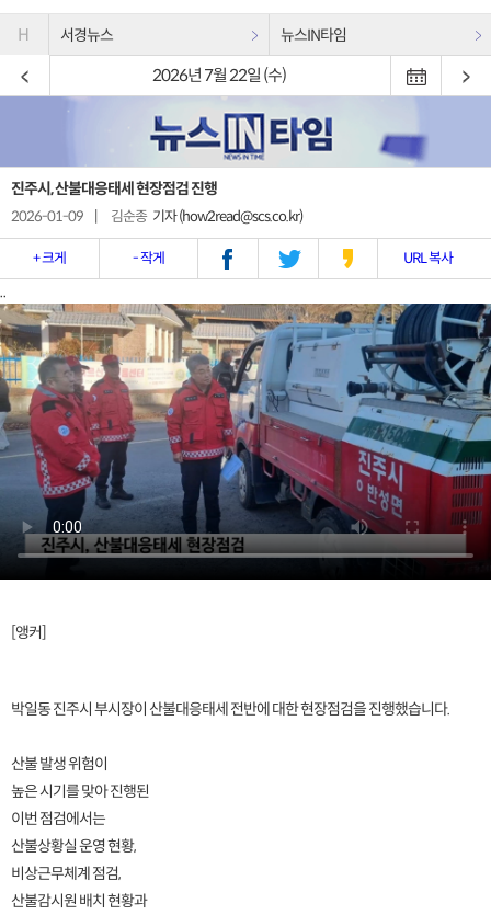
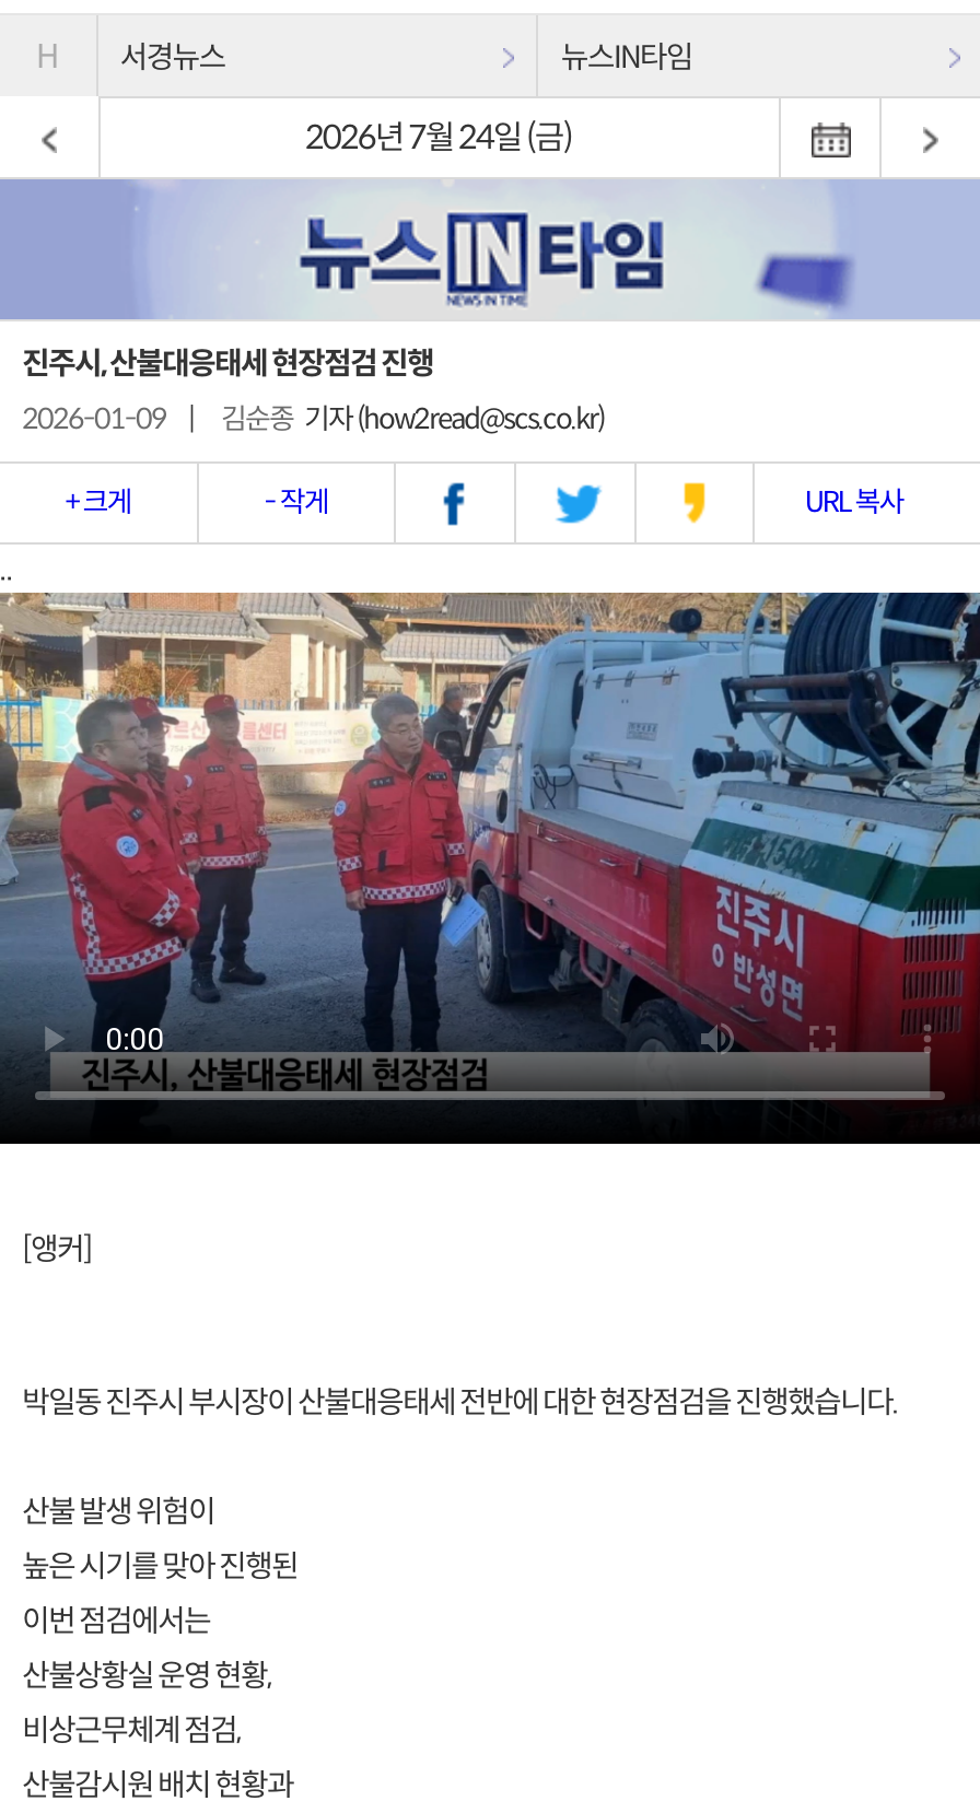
[153,65,286,86] 2026년 7월 22일 (수) -> [305,117,572,158] 2026년 7월 24일 (금)

